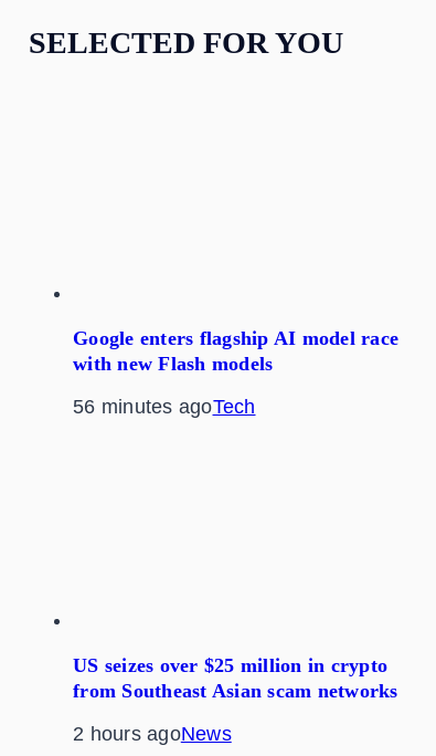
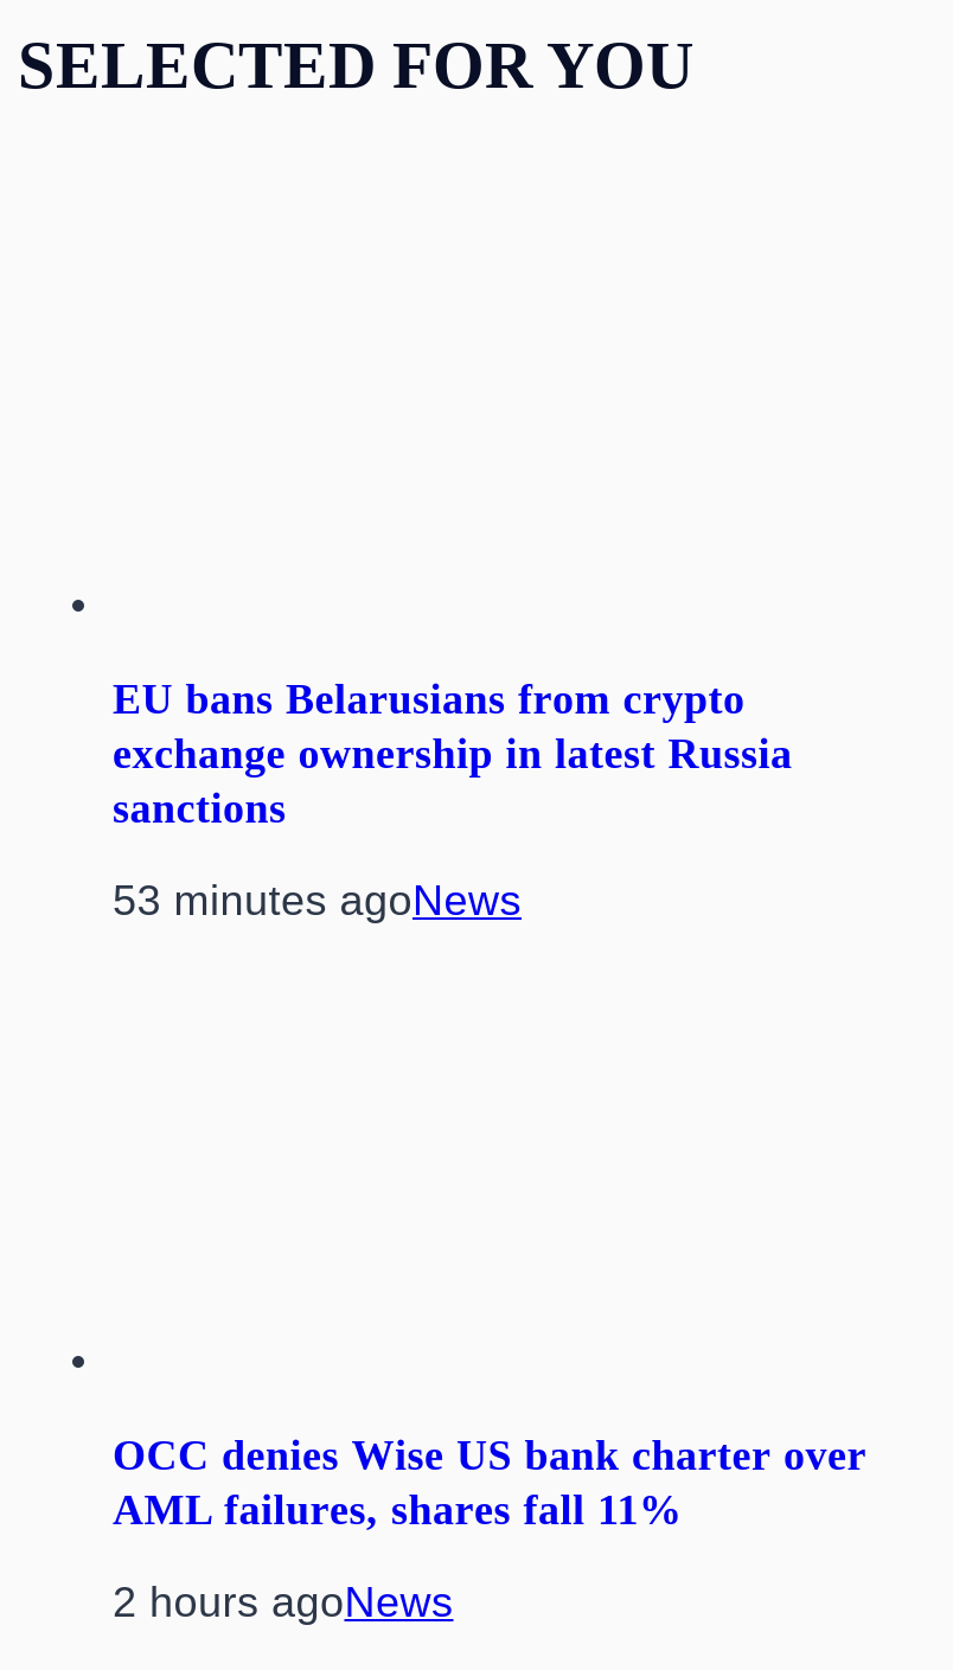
[73,327,398,375] Google enters flagship AI model race | with new Flash models -> [113,676,793,832] EU bans Belarusians from crypto | exchange ownership in latest Russia | sanctions
[73,396,256,418] 56 minutes agoTech -> [113,877,522,924] 53 minutes agoNews
[73,654,398,702] US seizes over $25 million in crypto | from Southeast Asian scam networks -> [113,1432,866,1534] OCC denies Wise US bank charter over | AML failures, shares fall 11%

